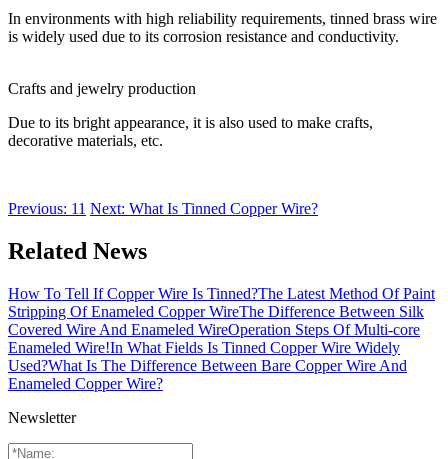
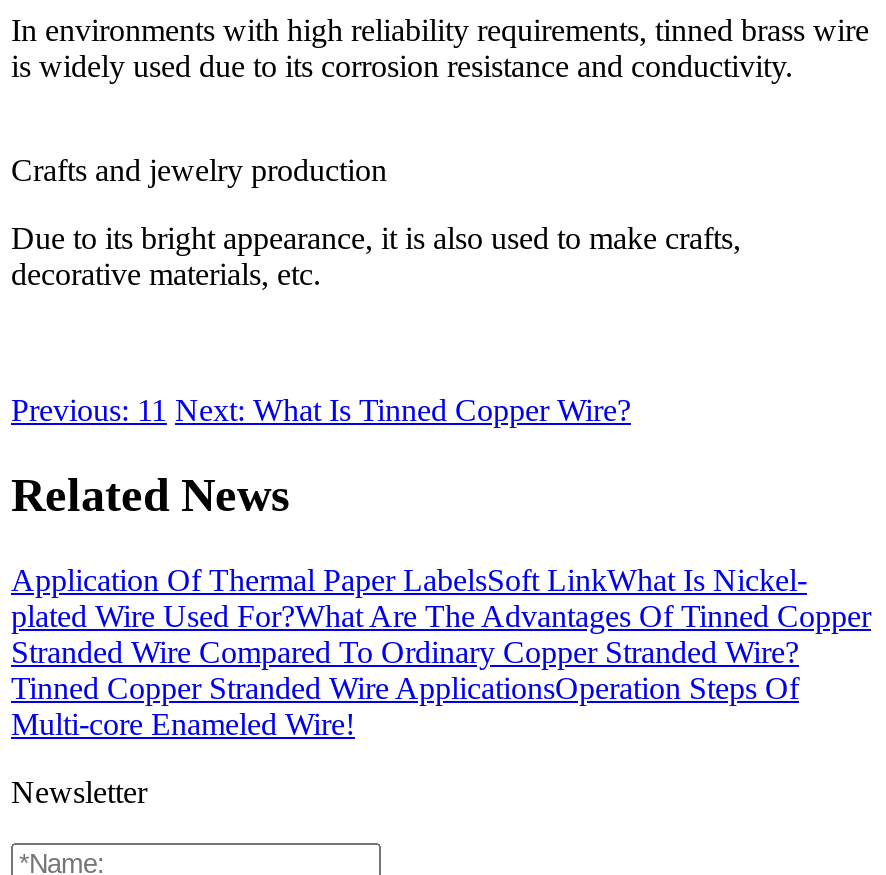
[8,285,435,392] How To Tell If Copper Wire Is Tinned?The Latest Method Of Paint | Stripping Of Enameled Copper WireThe Difference Between Silk | Covered Wire And Enameled WireOperation Steps Of Multi-core | Enameled Wire!In What Fields Is Tinned Copper Wire Widely | Used?What Is The Difference Between Bare Copper Wire And | Enameled Copper Wire? -> [11,563,871,741] Application Of Thermal Paper LabelsSoft LinkWhat Is Nickel- | plated Wire Used For?What Are The Advantages Of Tinned Copper | Stranded Wire Compared To Ordinary Copper Stranded Wire? | Tinned Copper Stranded Wire ApplicationsOperation Steps Of | Multi-core Enameled Wire!

